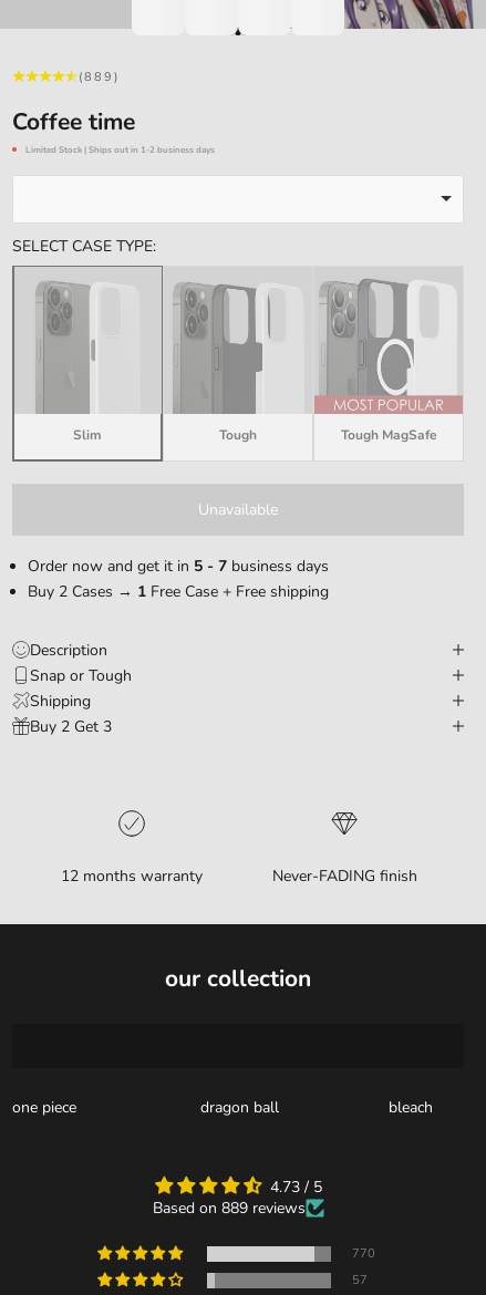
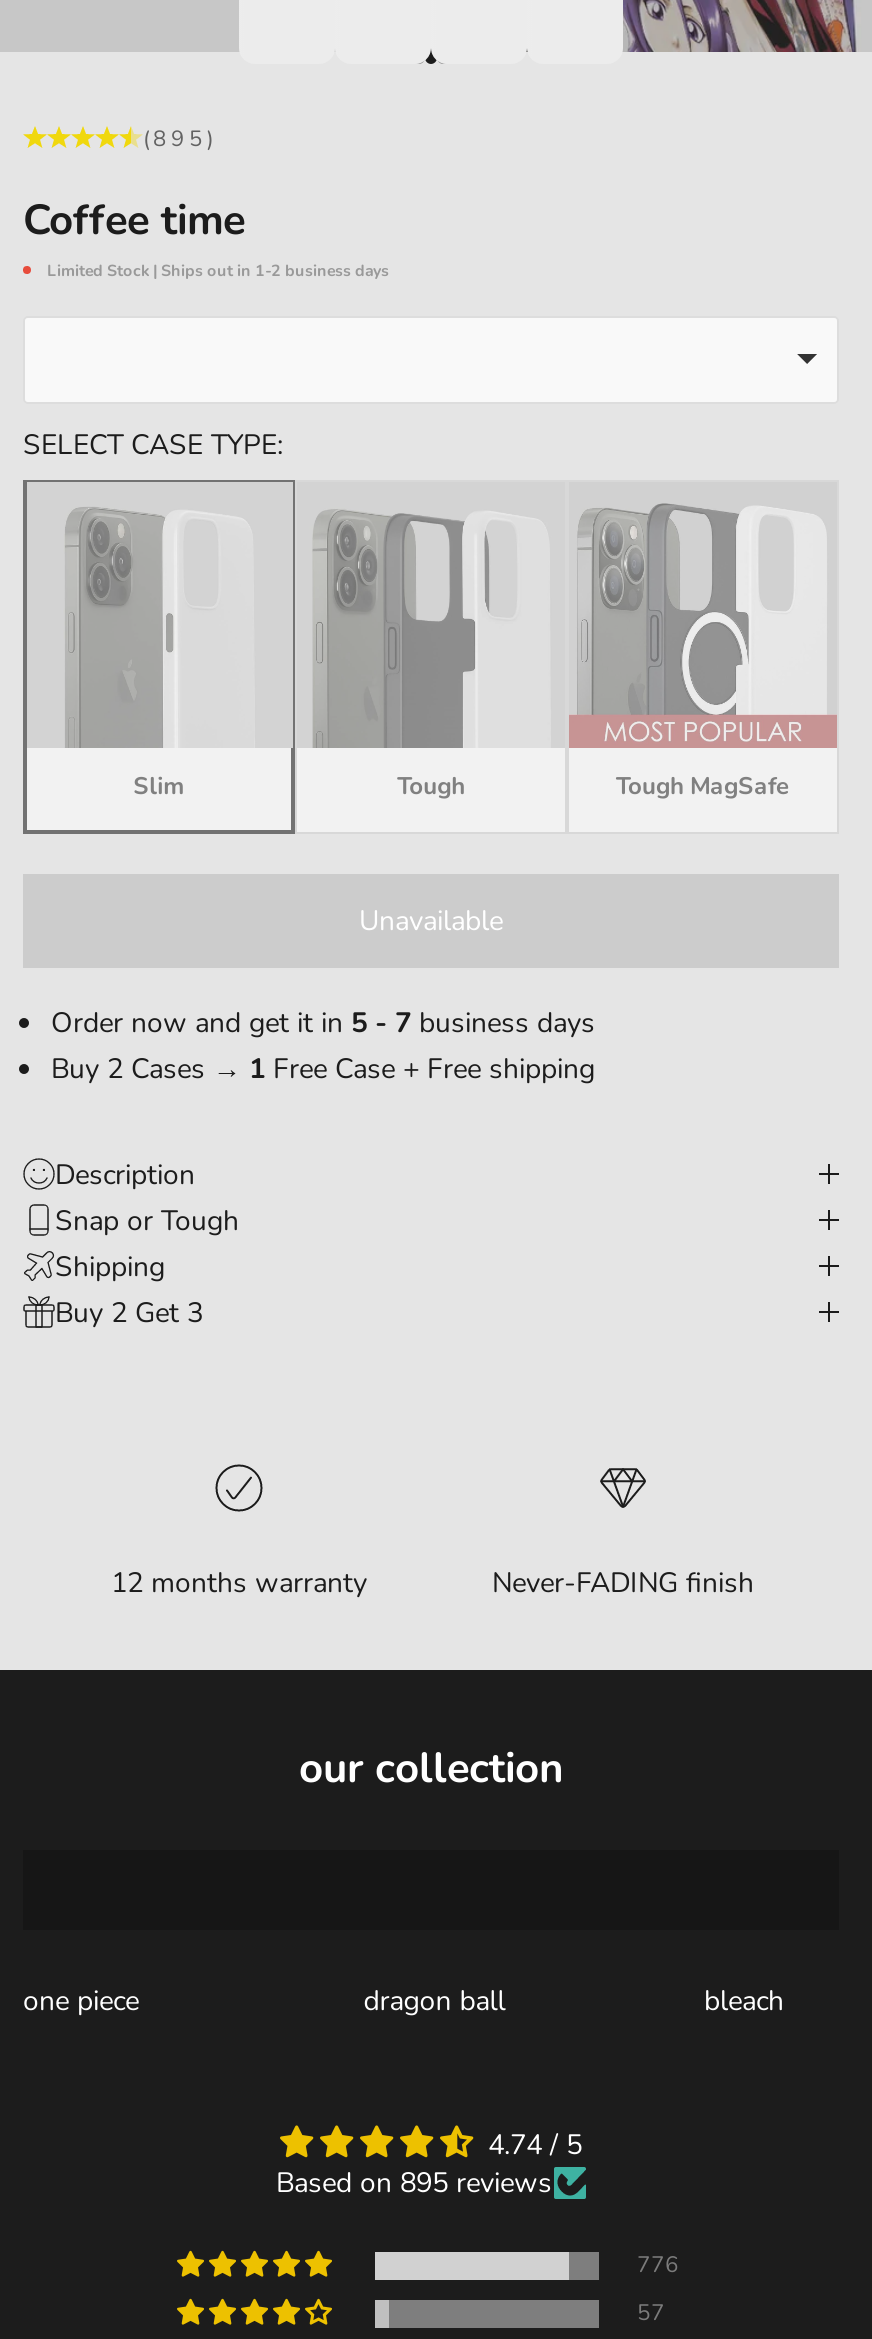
[79,68,119,85] (889) -> [143,123,217,153] (895)
[270,1176,322,1197] 4.73 / 5 -> [488,2125,582,2163] 4.74 / 5
[152,1197,305,1218] Based on 889 reviews -> [276,2163,552,2201] Based on 895 reviews
[352,1245,375,1262] 770 -> [637,2250,679,2280] 776

